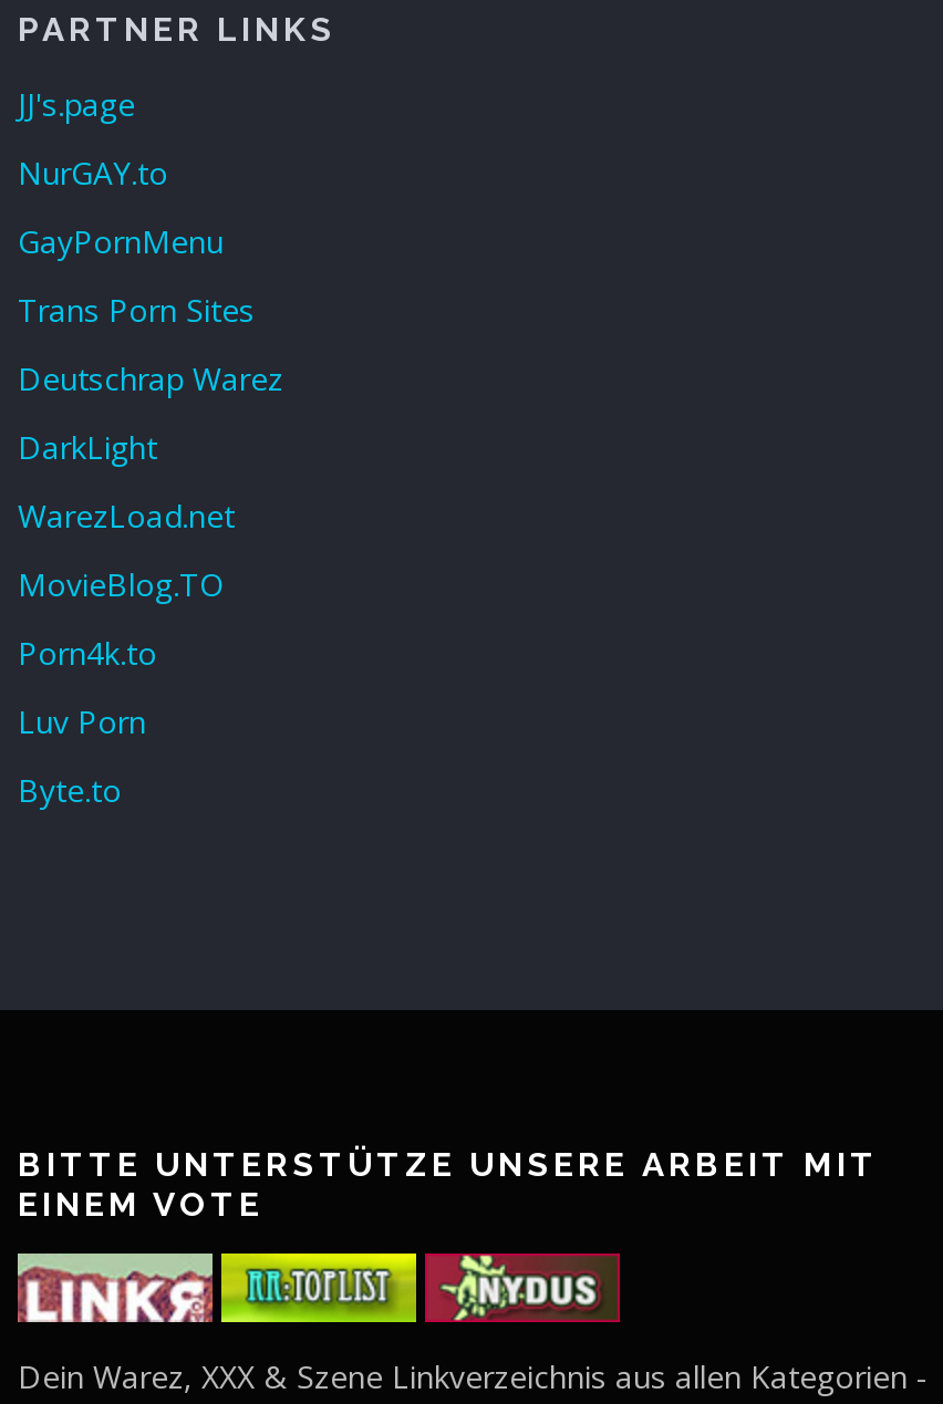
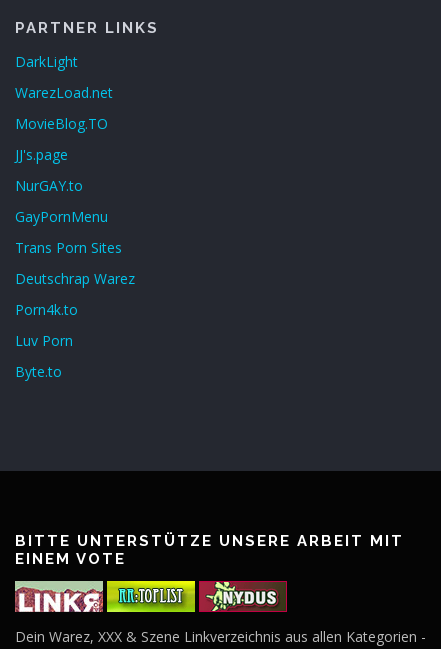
moved [18,83,283,399] -> [15,145,135,288]: JJ's.page | NurGAY.to | GayPornMenu | Trans Porn Sites | Deutschrap Warez
moved [18,426,235,605] -> [15,52,113,133]: DarkLight | WarezLoad.net | MovieBlog.TO

